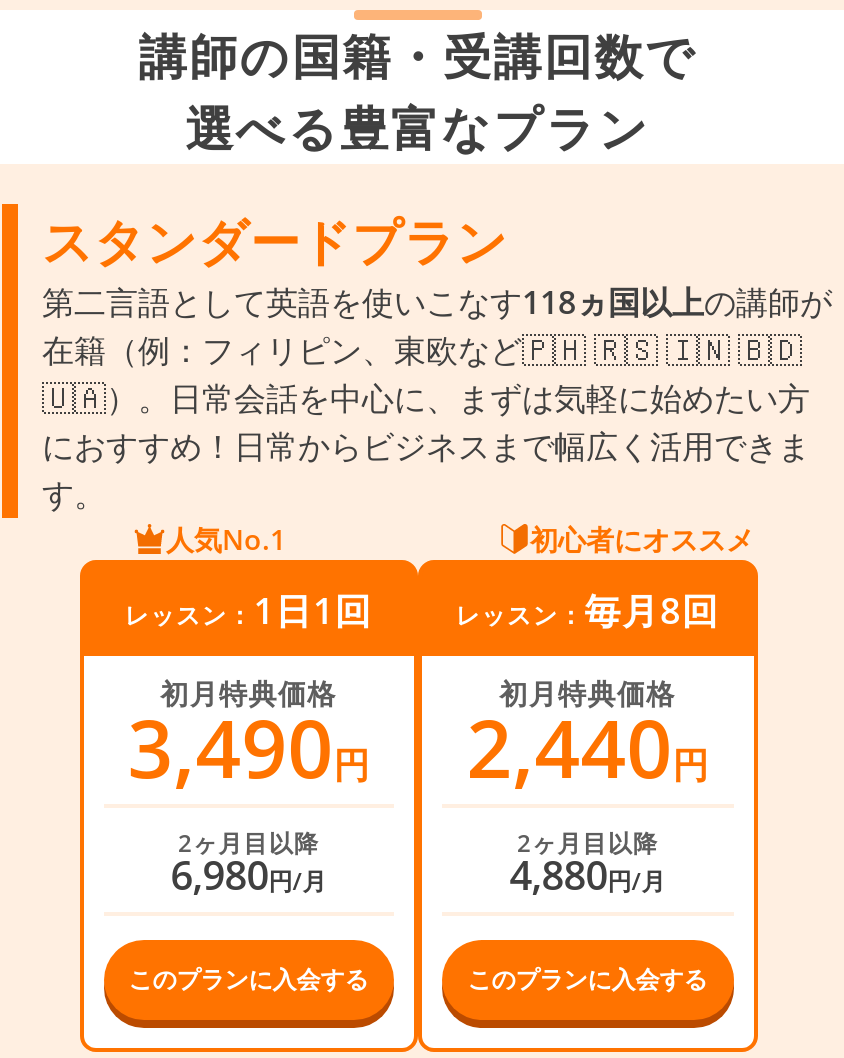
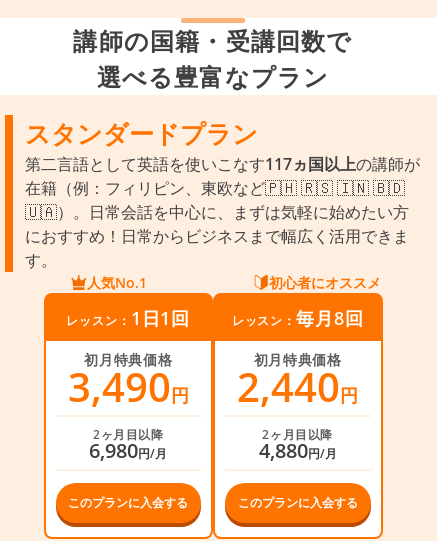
[42,280,832,324] 第二言語として英語を使いこなす118ヵ国以上の講師が -> [25,153,420,175] 第二言語として英語を使いこなす117ヵ国以上の講師が

